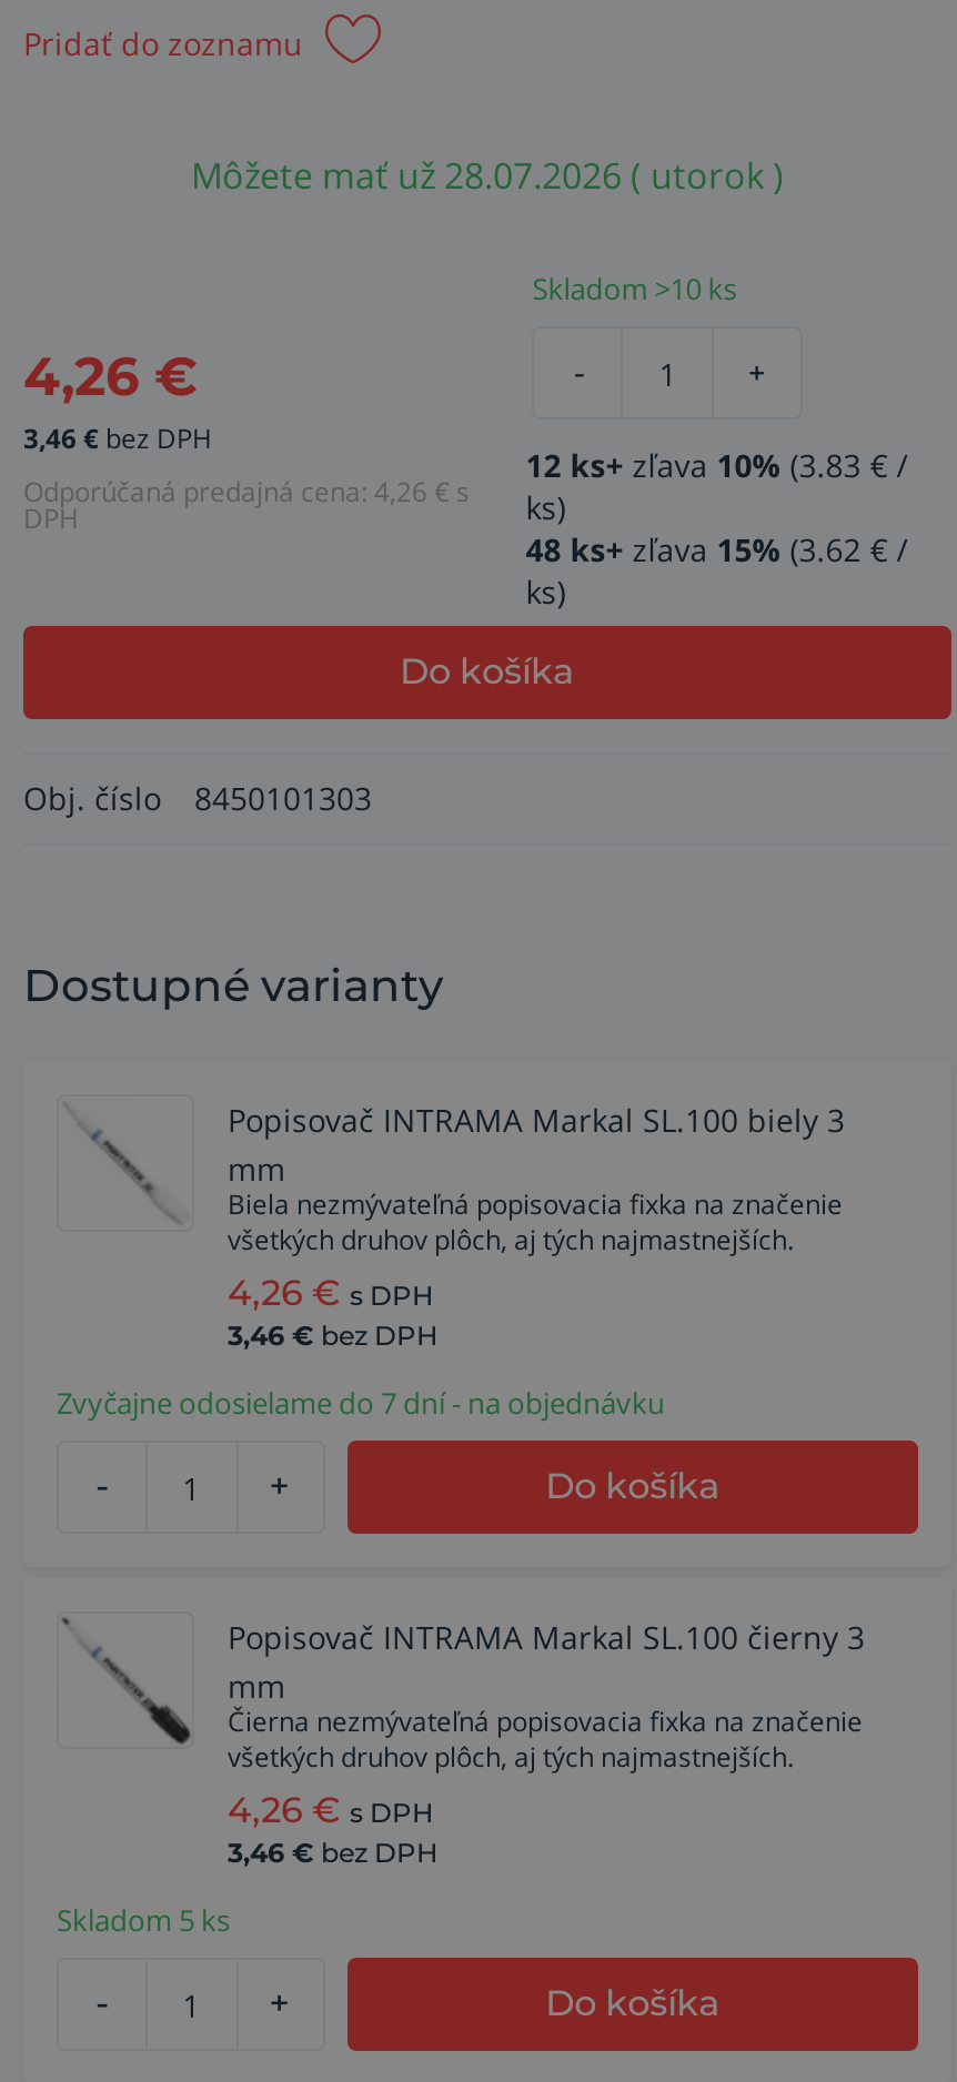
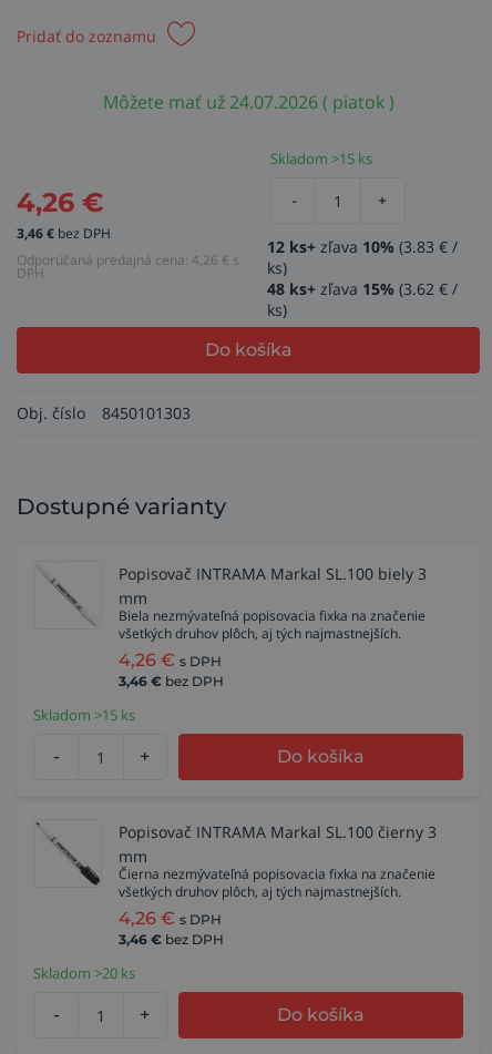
[191,151,784,200] Môžete mať už 28.07.2026 ( utorok ) -> [102,90,394,114] Môžete mať už 24.07.2026 ( piatok )
[532,269,737,309] Skladom >10 ks -> [271,149,373,168] Skladom >15 ks
[57,1383,665,1423] Zvyčajne odosielame do 7 dní - na objednávku -> [33,705,135,725] Skladom >15 ks
[57,1900,230,1940] Skladom 5 ks -> [33,963,135,983] Skladom >20 ks

